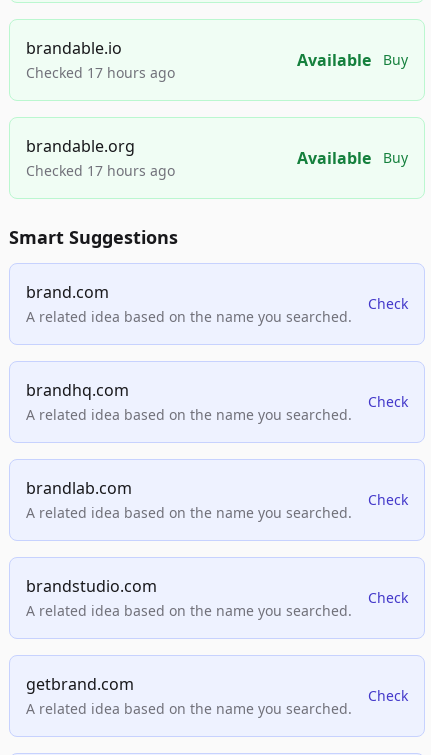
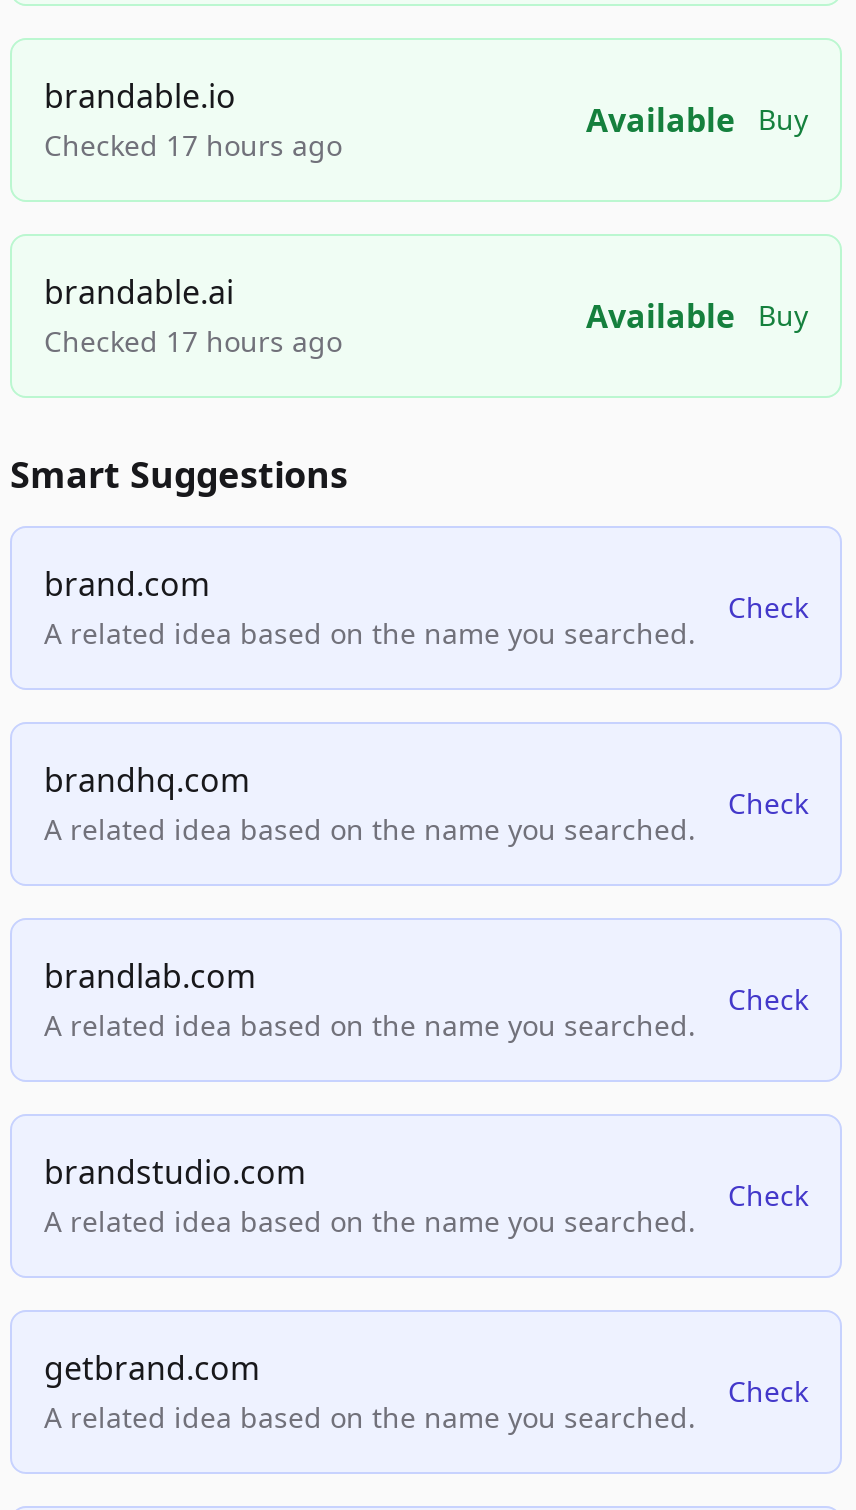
[26,135,135,157] brandable.org -> [44,270,234,314] brandable.ai

